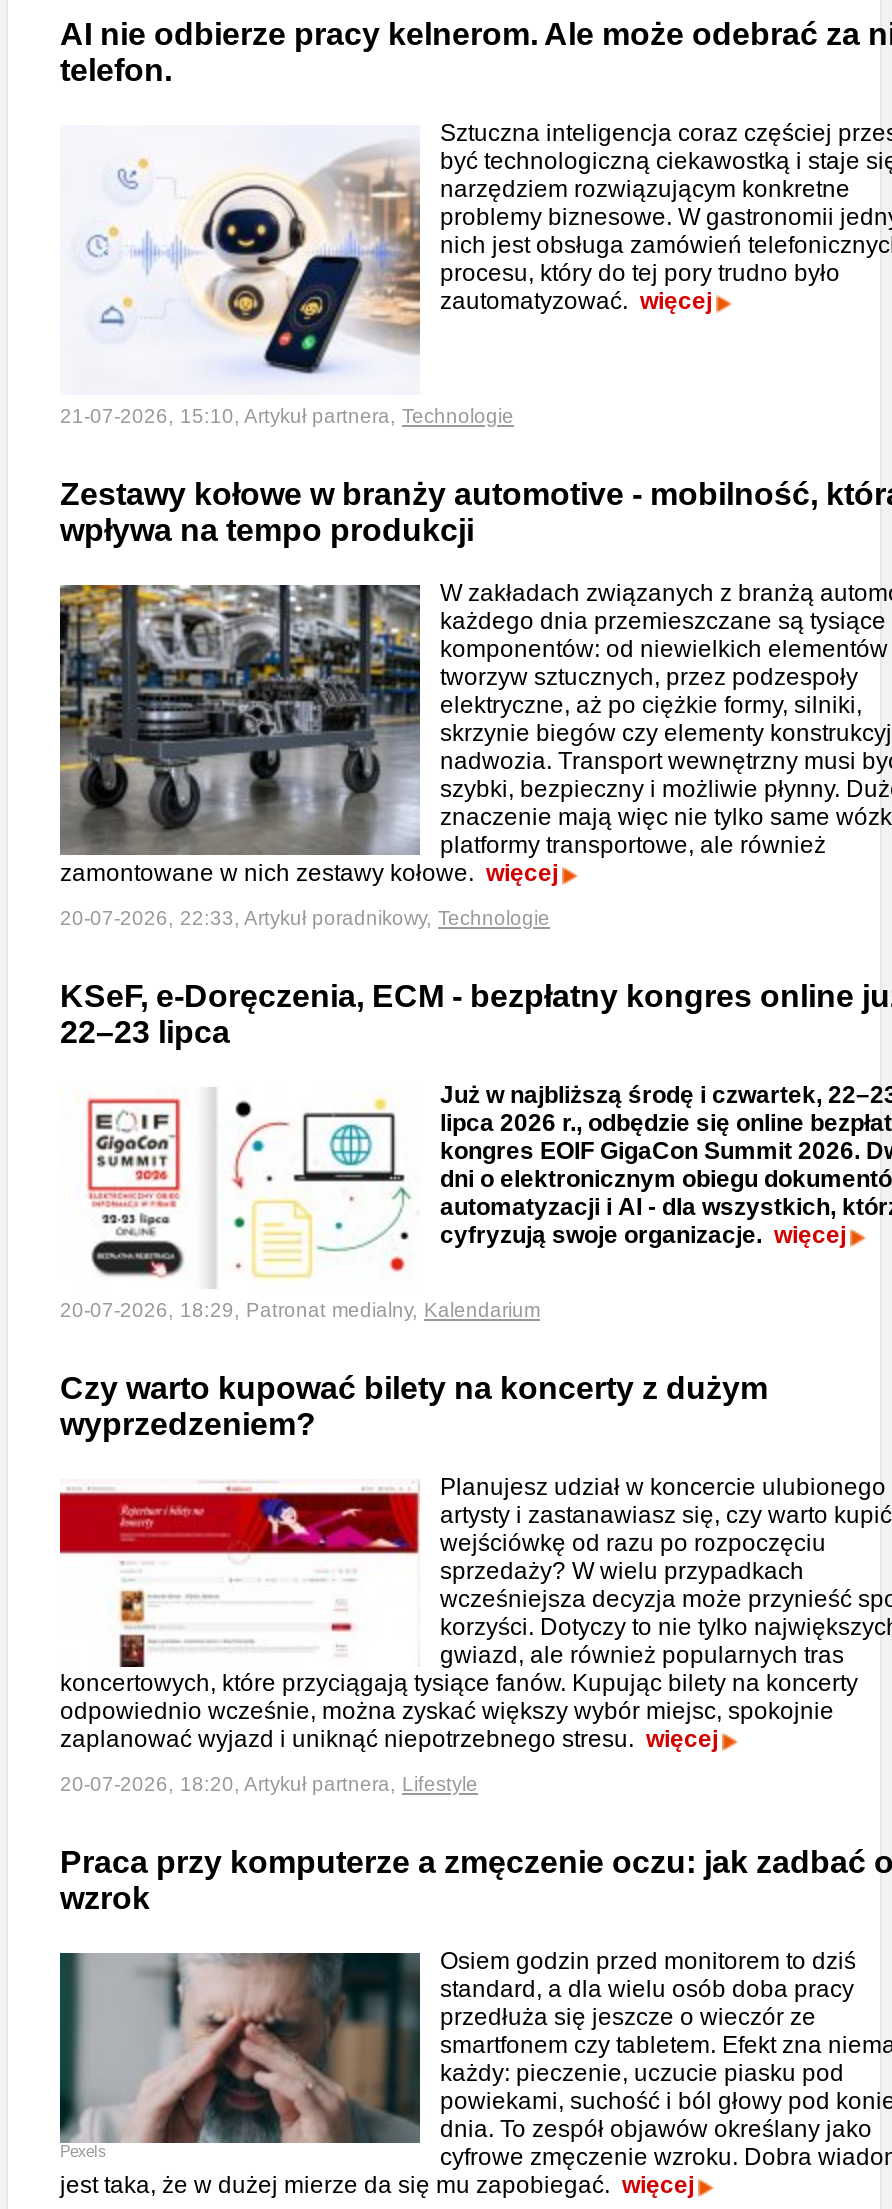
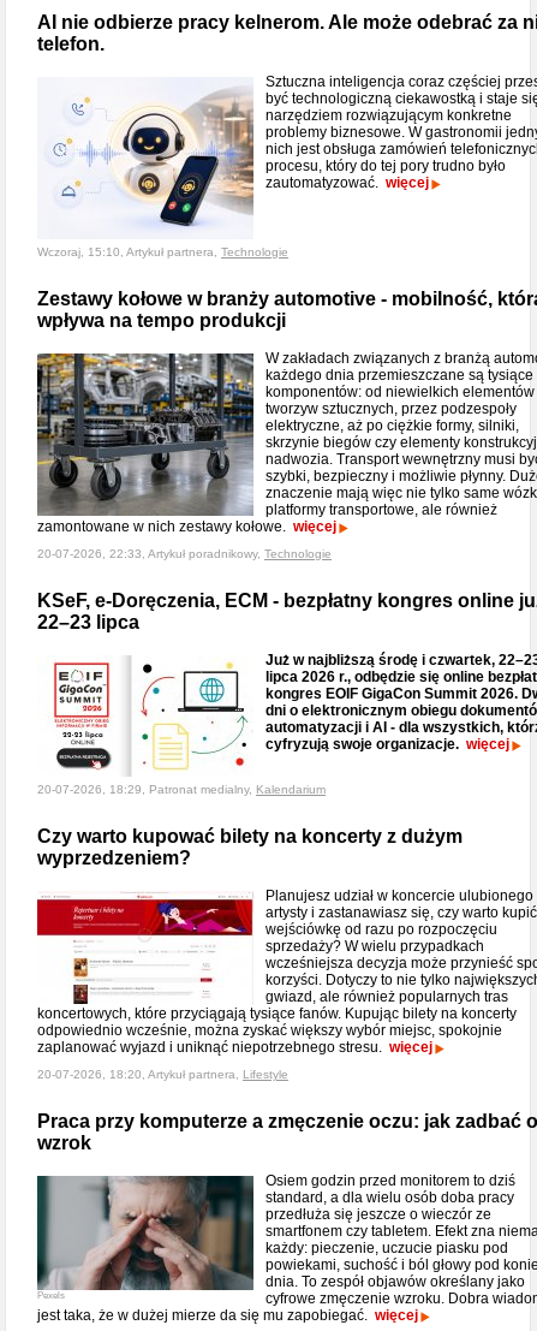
[60,405,514,427] 21-07-2026, 15:10, Artykuł partnera, Technologie -> [37,245,288,259] Wczoraj, 15:10, Artykuł partnera, Technologie

